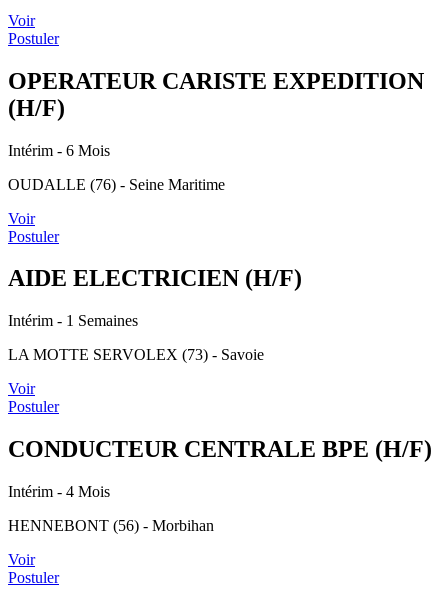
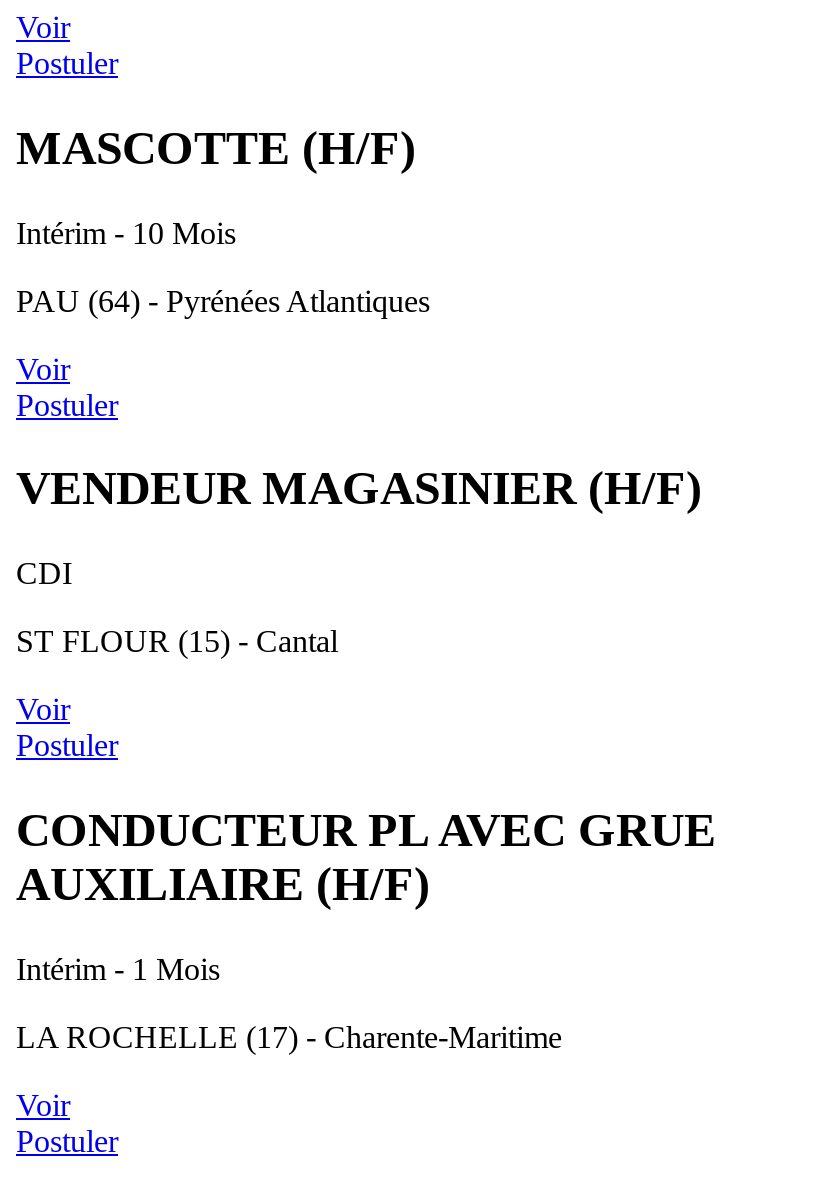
[8,68,424,121] OPERATEUR CARISTE EXPEDITION | (H/F) -> [16,121,416,173] MASCOTTE (H/F)
[8,141,110,158] Intérim - 6 Mois -> [16,215,236,249] Intérim - 10 Mois
[8,175,225,192] OUDALLE (76) - Seine Maritime -> [16,283,430,317] PAU (64) - Pyrénées Atlantiques
moved [8,209,59,244] -> [16,351,118,421]: Voir | Postuler
[8,265,302,291] AIDE ELECTRICIEN (H/F) -> [16,463,702,515] VENDEUR MAGASINIER (H/F)
[8,312,138,329] Intérim - 1 Semaines -> [16,557,72,591] CDI
[8,346,264,363] LA MOTTE SERVOLEX (73) - Savoie -> [16,625,338,659] ST FLOUR (15) - Cantal
moved [8,380,59,415] -> [16,693,118,763]: Voir | Postuler
[8,436,432,462] CONDUCTEUR CENTRALE BPE (H/F) -> [16,804,716,910] CONDUCTEUR PL AVEC GRUE | AUXILIAIRE (H/F)
[8,483,110,500] Intérim - 4 Mois -> [16,952,220,986] Intérim - 1 Mois
[8,517,214,534] HENNEBONT (56) - Morbihan -> [16,1020,562,1054] LA ROCHELLE (17) - Charente-Maritime

